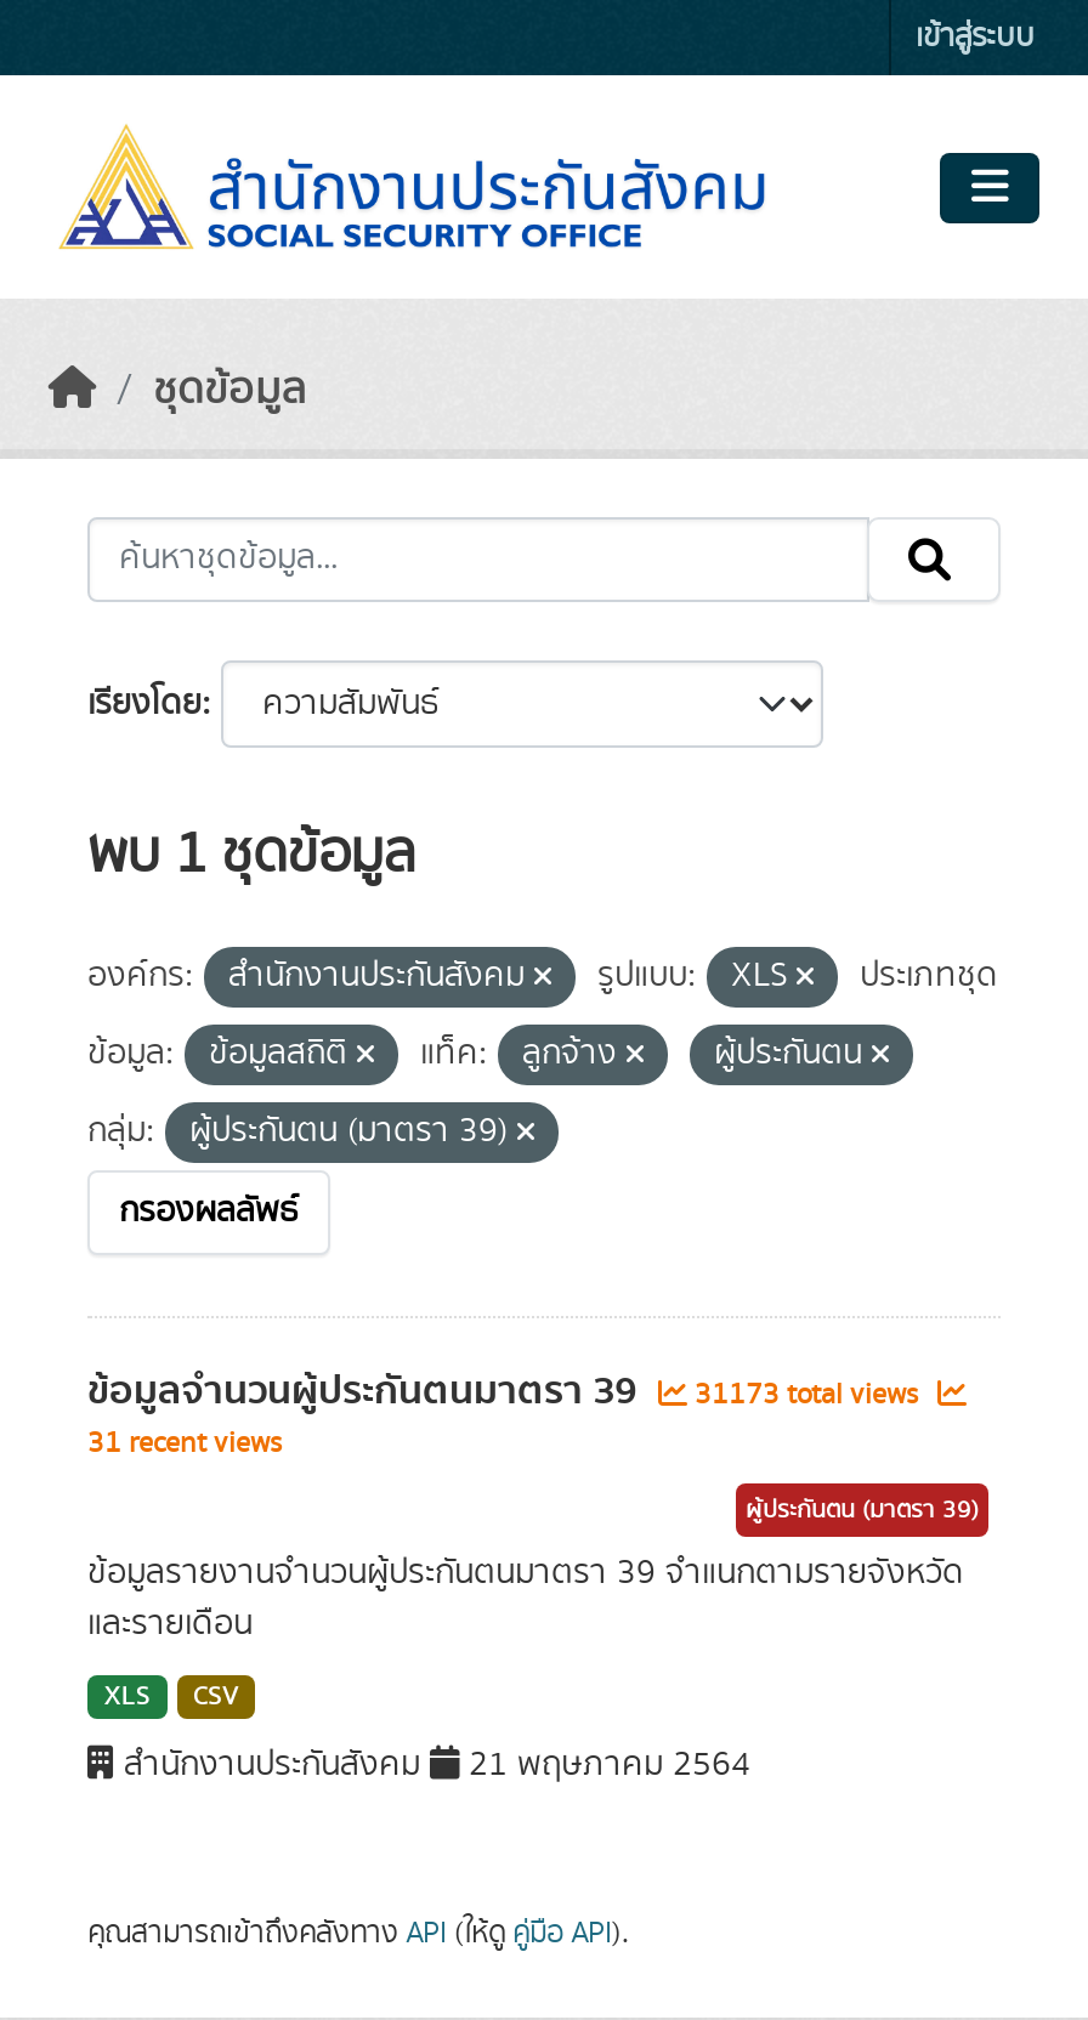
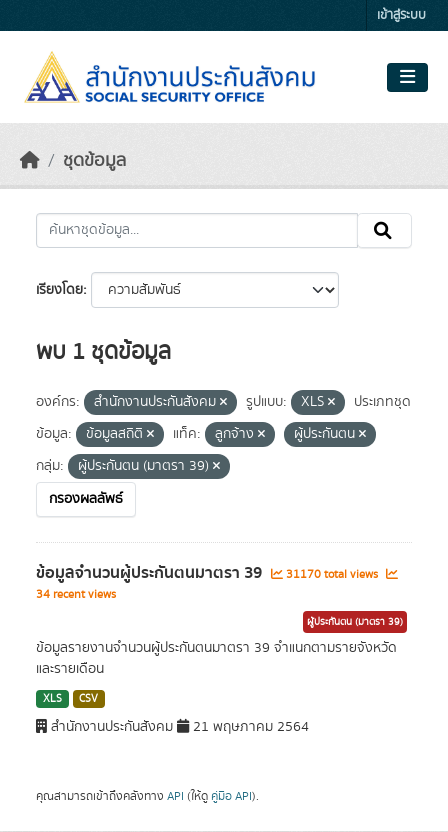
[87,1360,925,1423] ข้อมูลจำนวนผู้ประกันตนมาตรา 39 31173 total views -> [36,560,381,586] ข้อมูลจำนวนผู้ประกันตนมาตรา 39 31170 total views
[87,1423,282,1464] 31 recent views -> [36,586,116,603] 34 recent views

